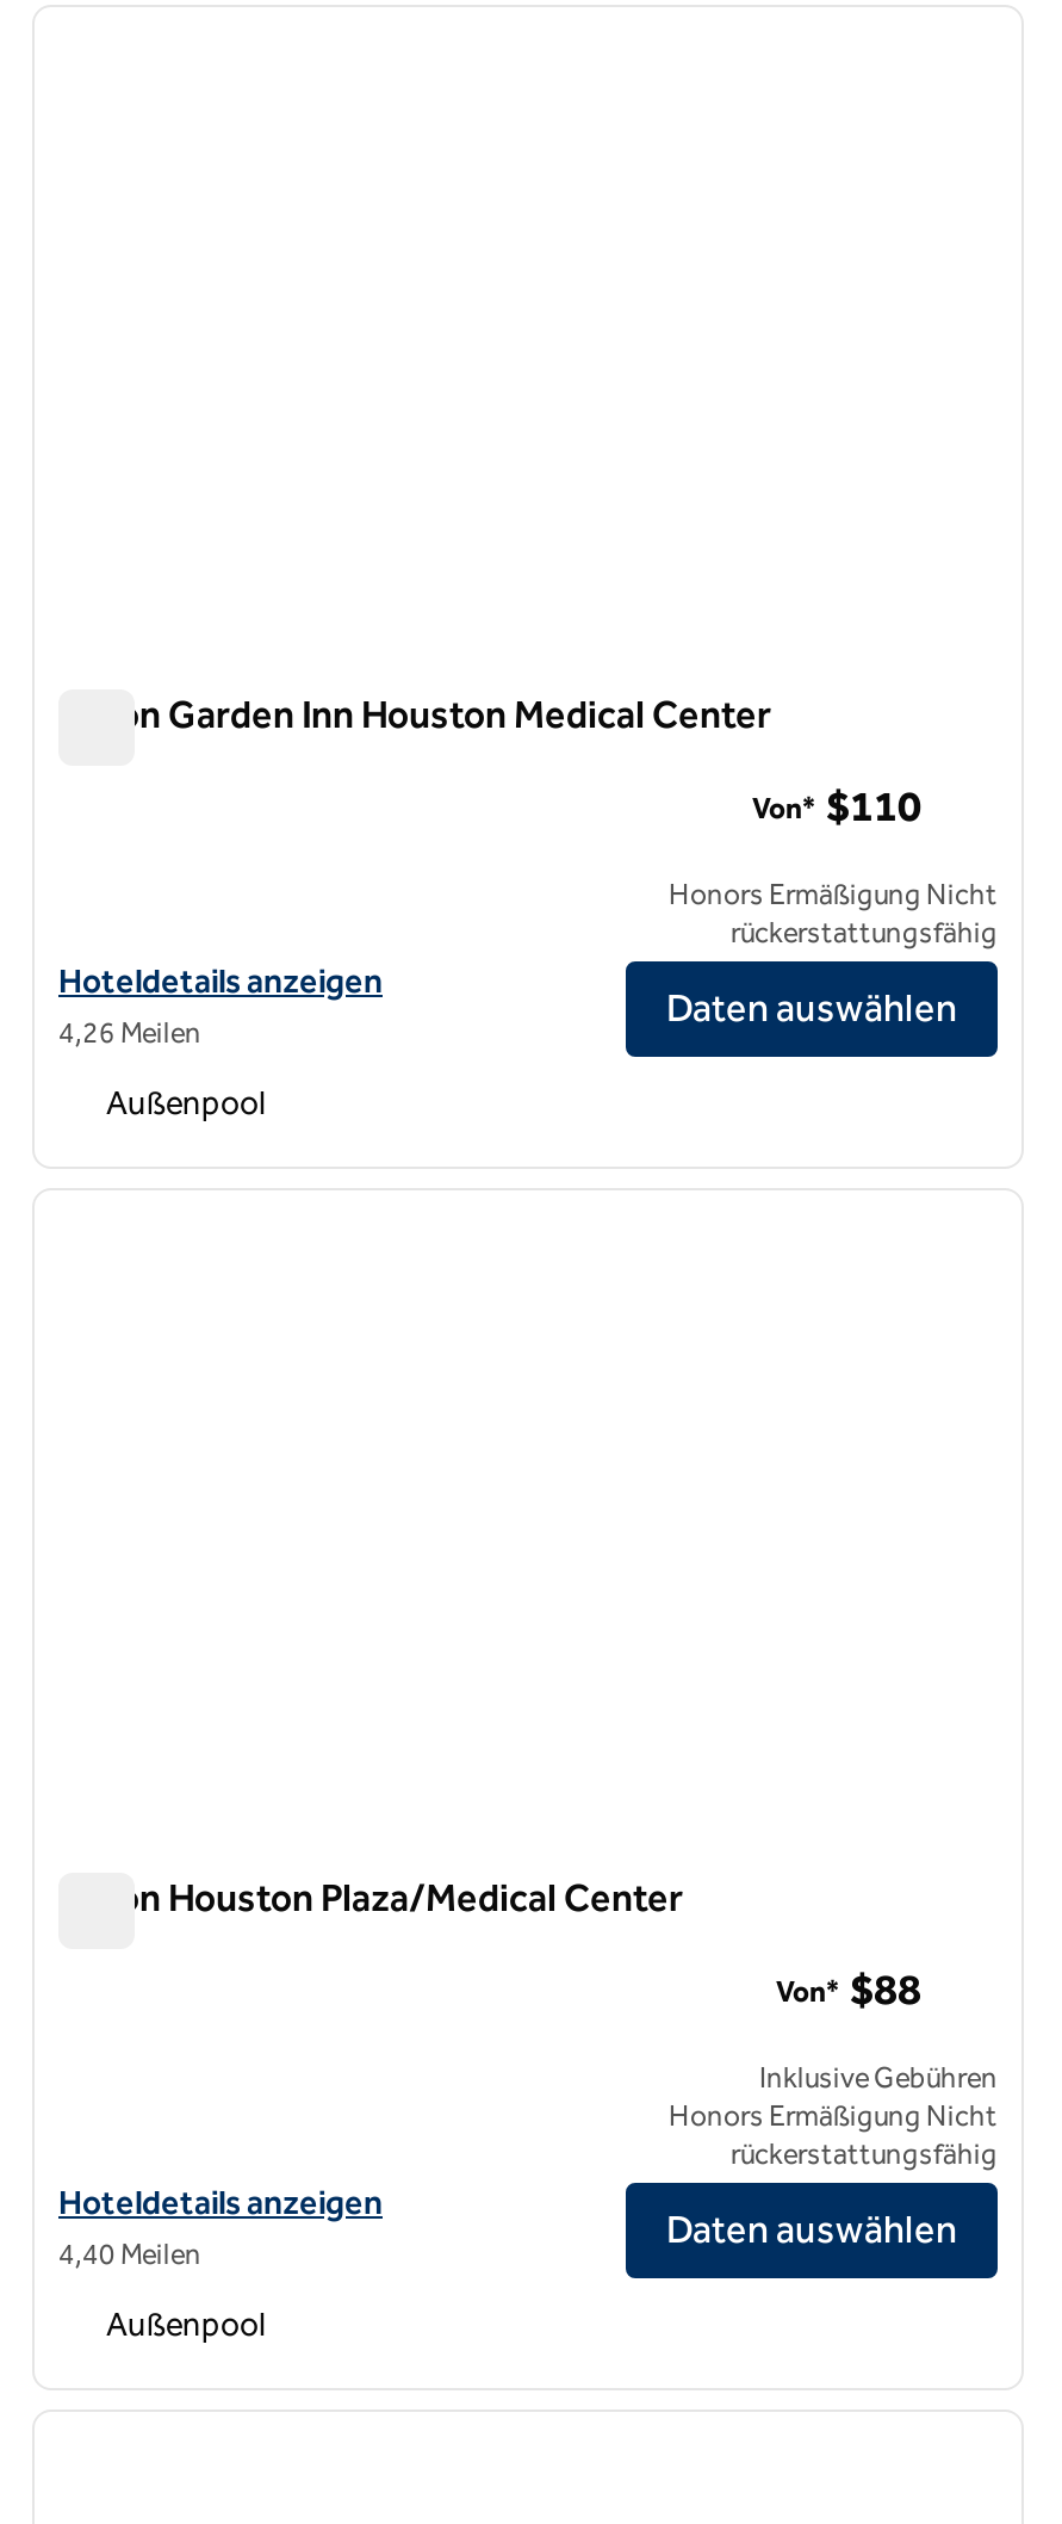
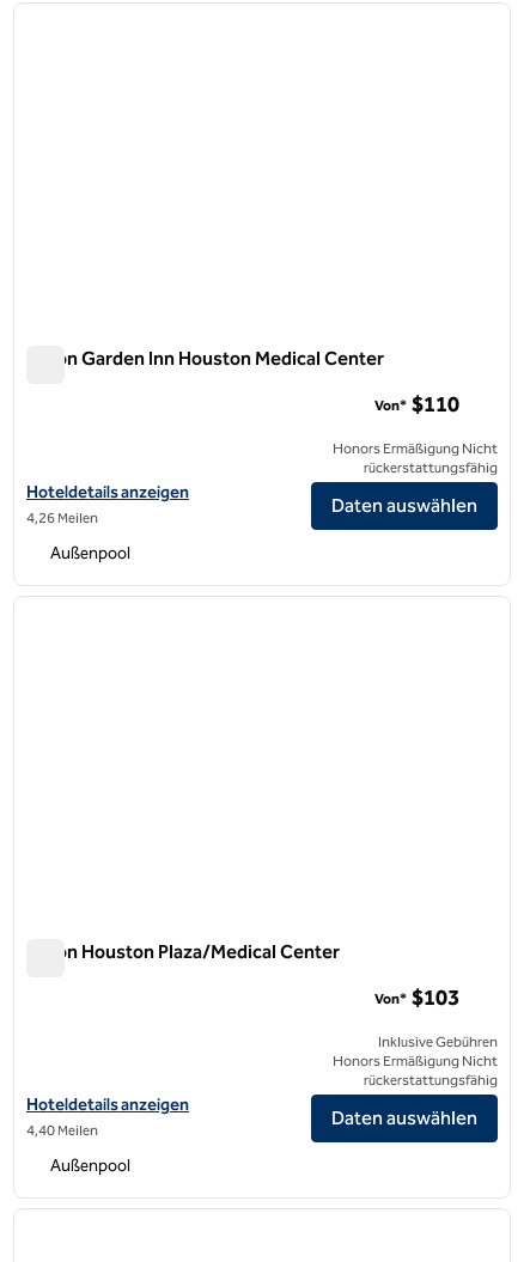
[776,1964,921,2017] Von* $88 -> [374,985,459,1011] Von* $103

